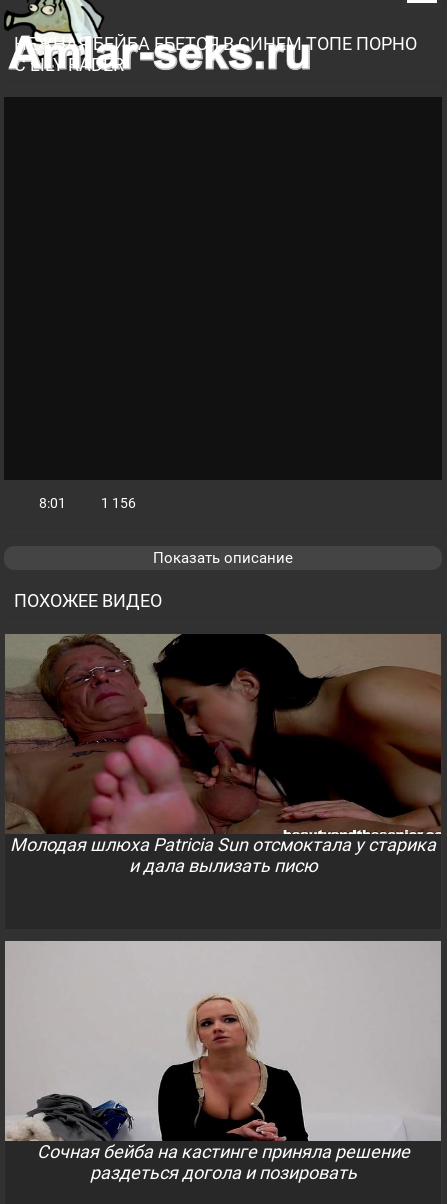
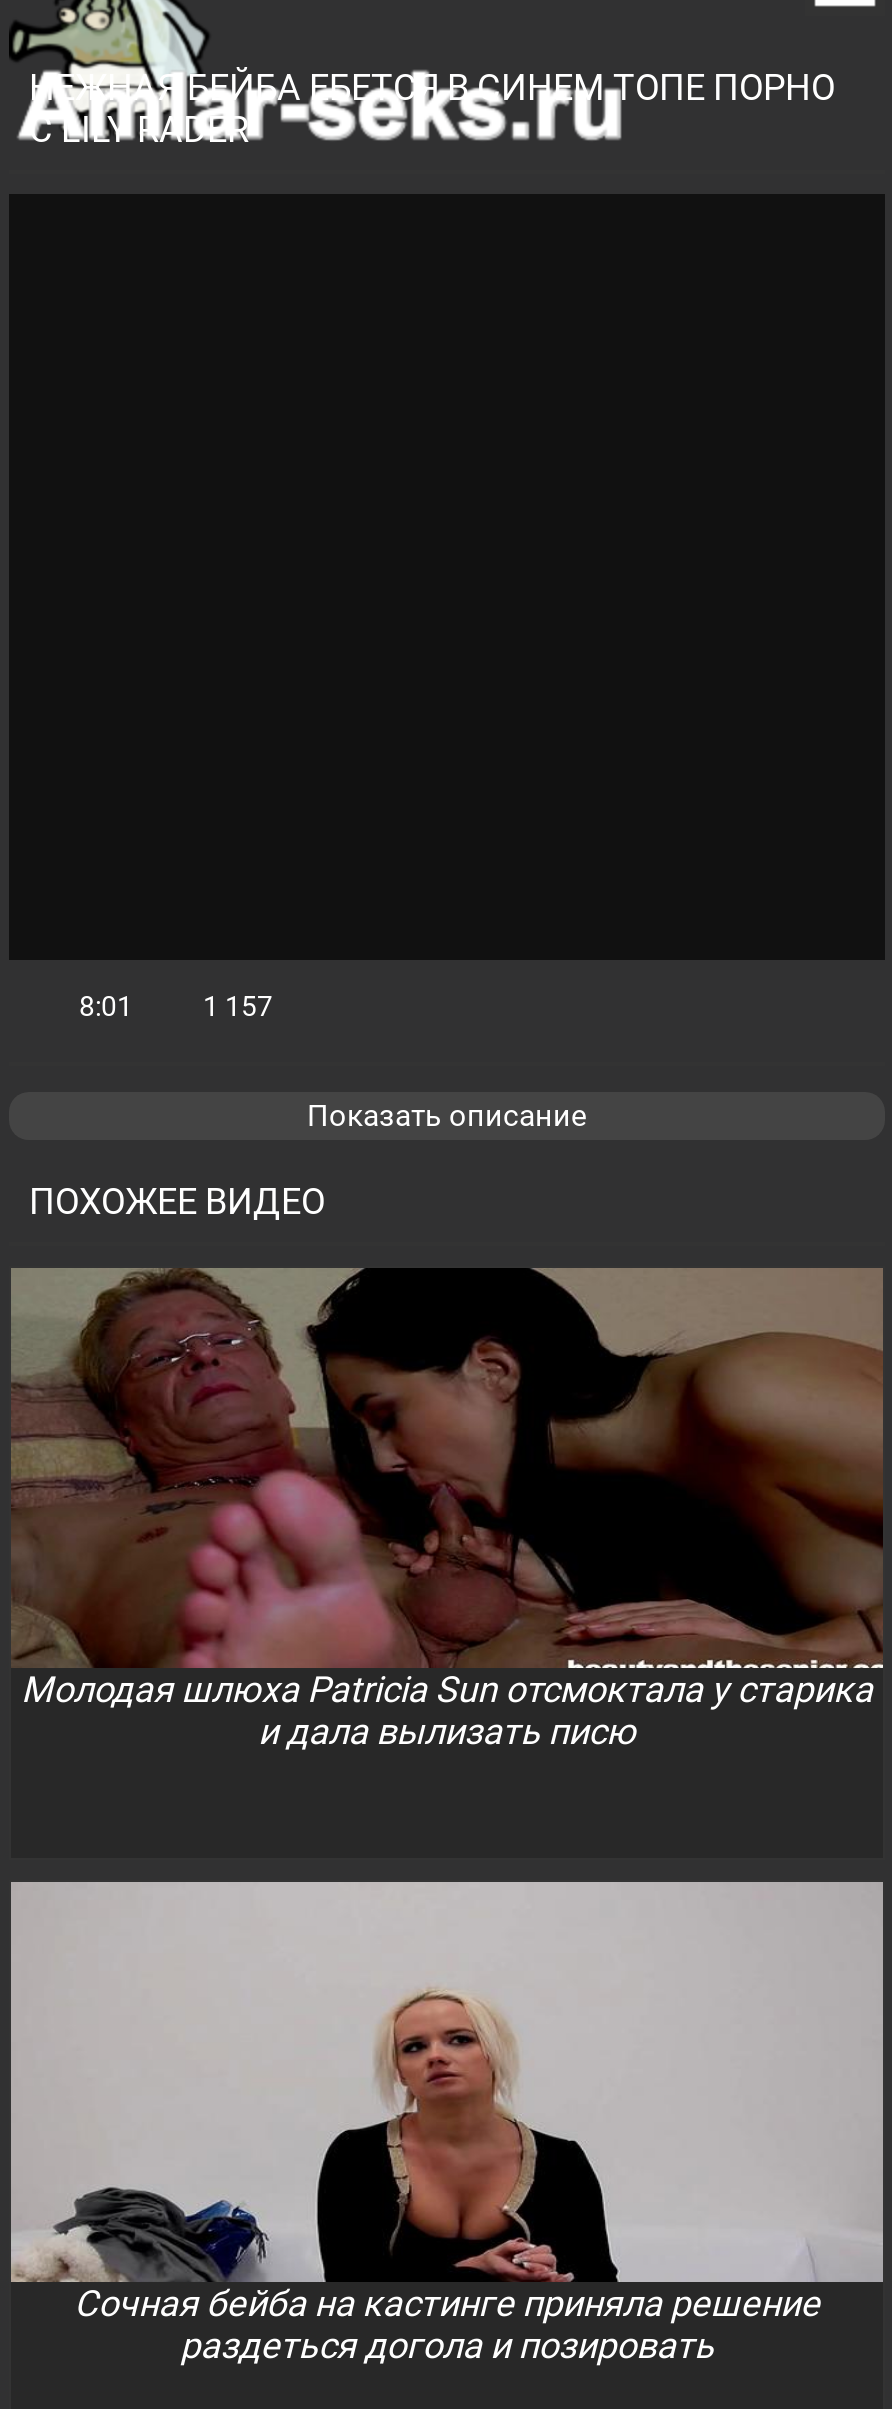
[101,495,136,511] 1 156 -> [203,990,273,1022] 1 157

